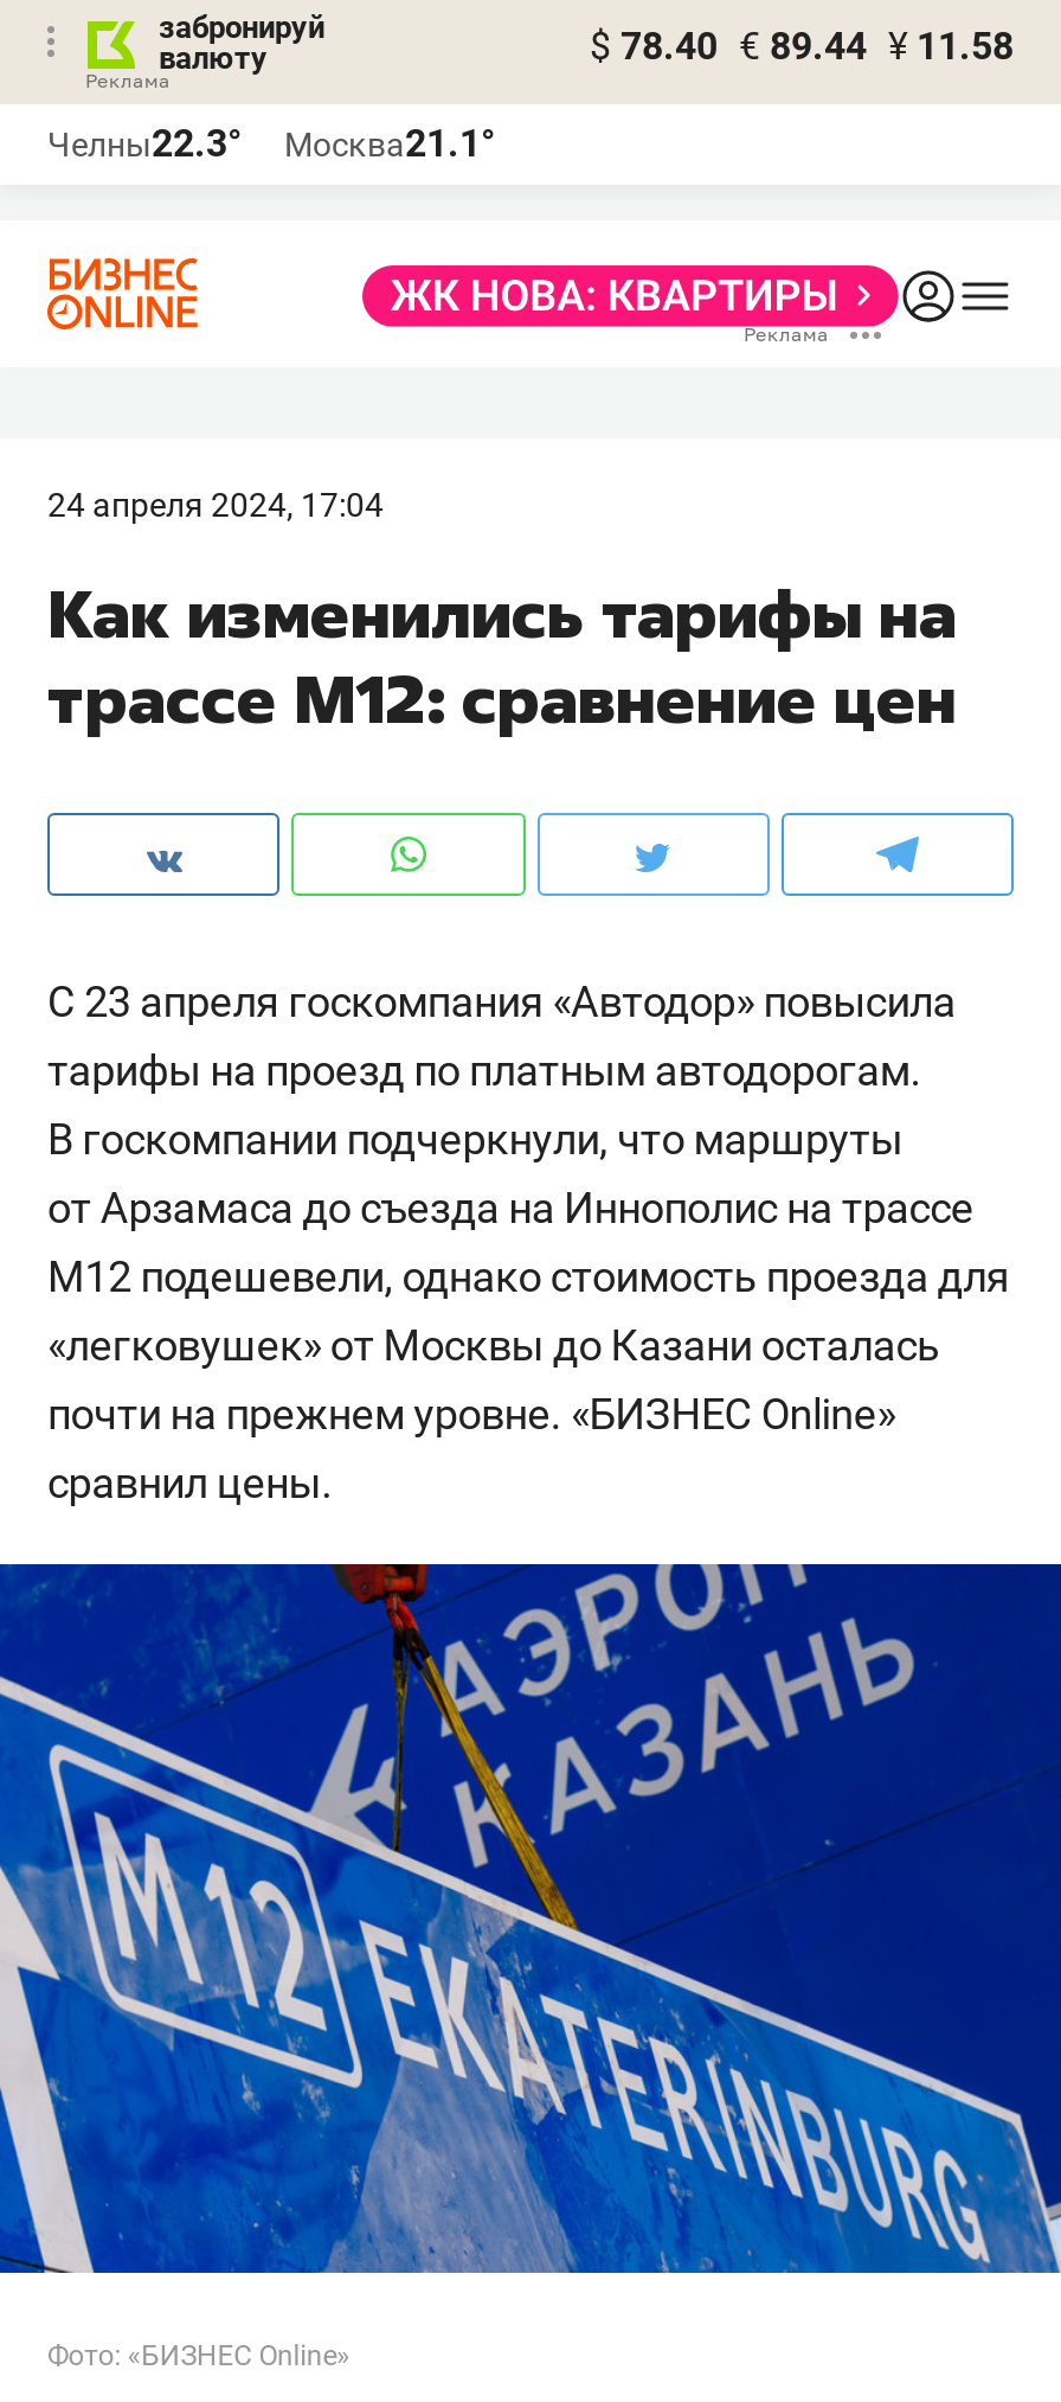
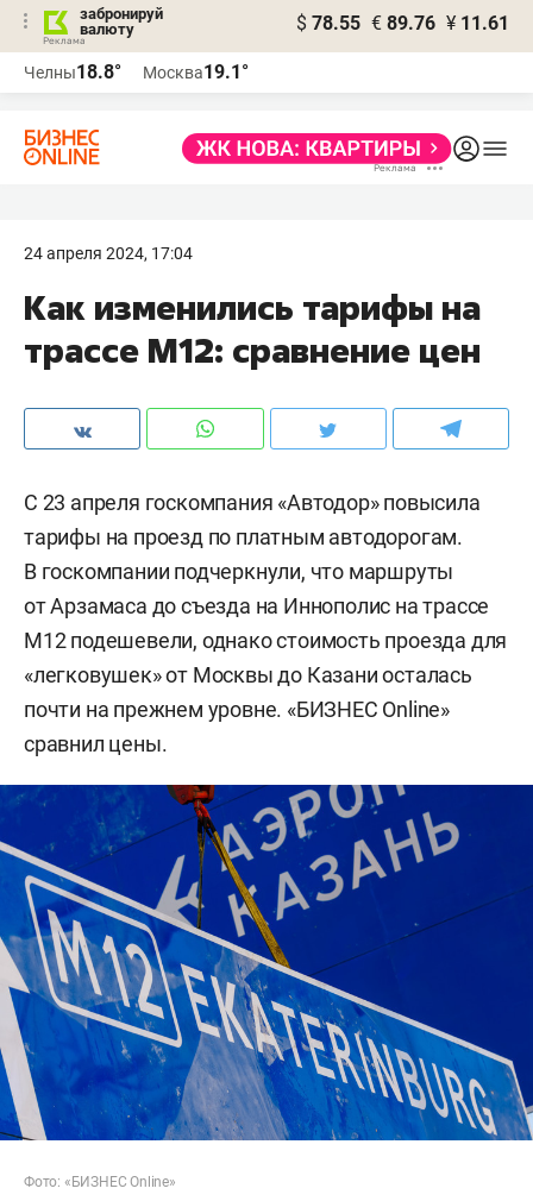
[590,24,1014,69] $ 78.40 € 89.44 ¥ 11.58 -> [296,12,509,34] $ 78.55 € 89.76 ¥ 11.61
[47,121,242,166] Челны22.3° -> [24,61,121,83] Челны18.8°
[284,121,495,166] Москва21.1° -> [143,61,249,83] Москва19.1°

